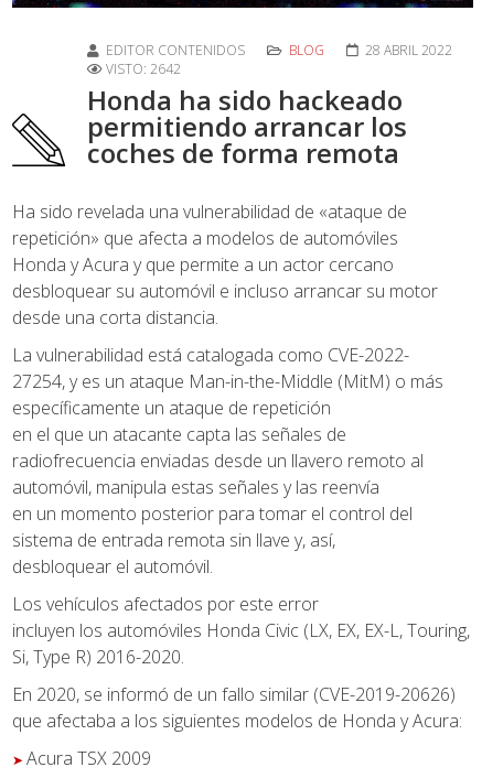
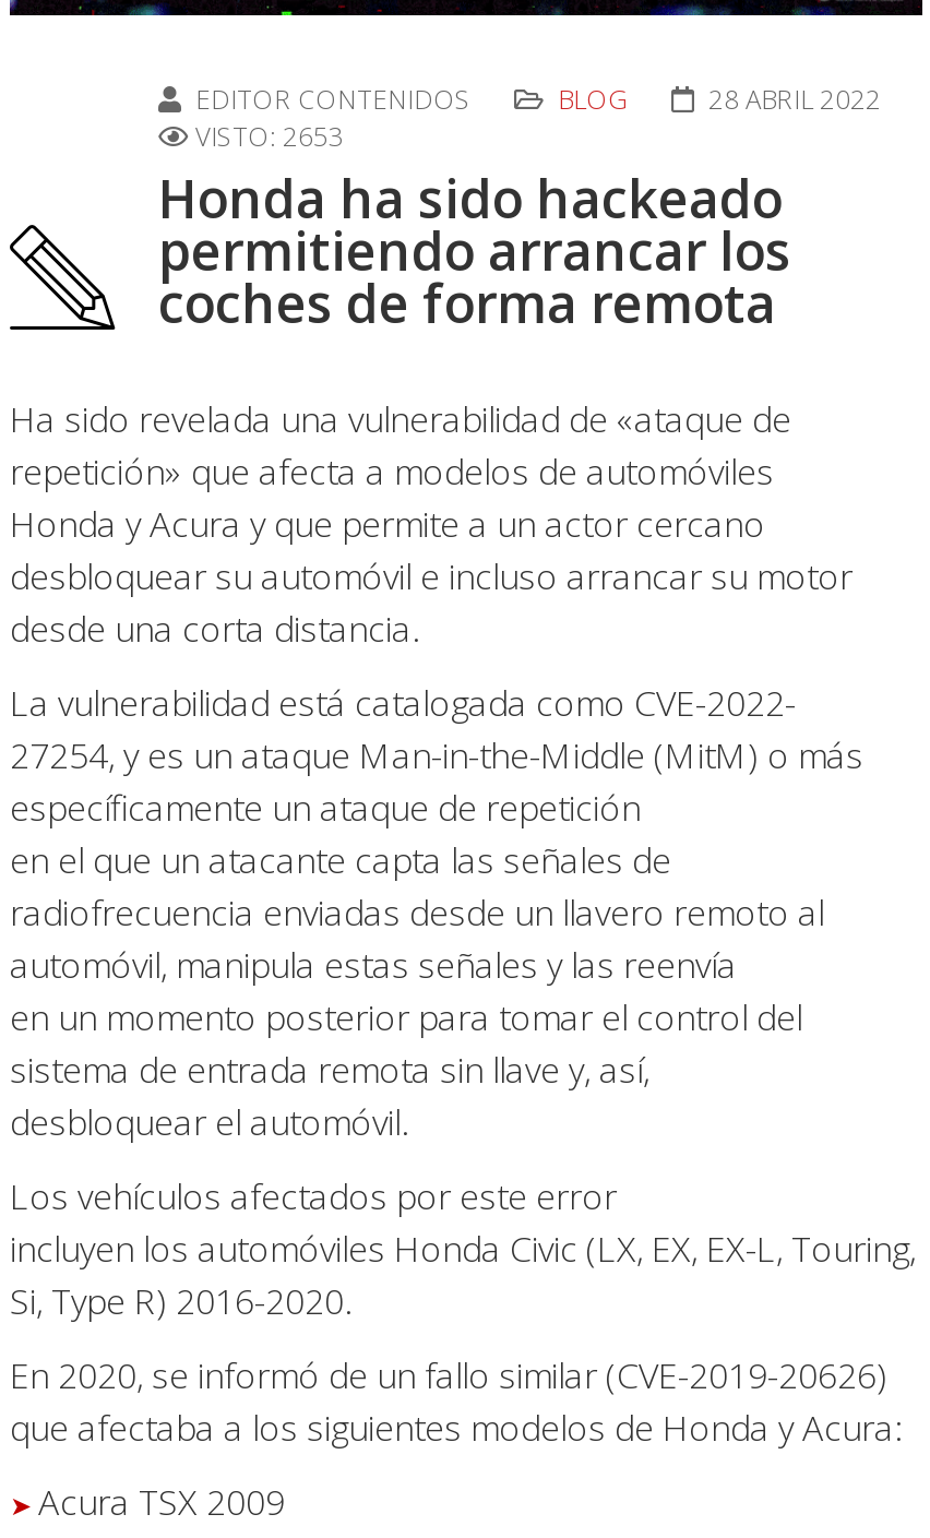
[106,60,181,78] VISTO: 2642 -> [195,118,344,155] VISTO: 2653

